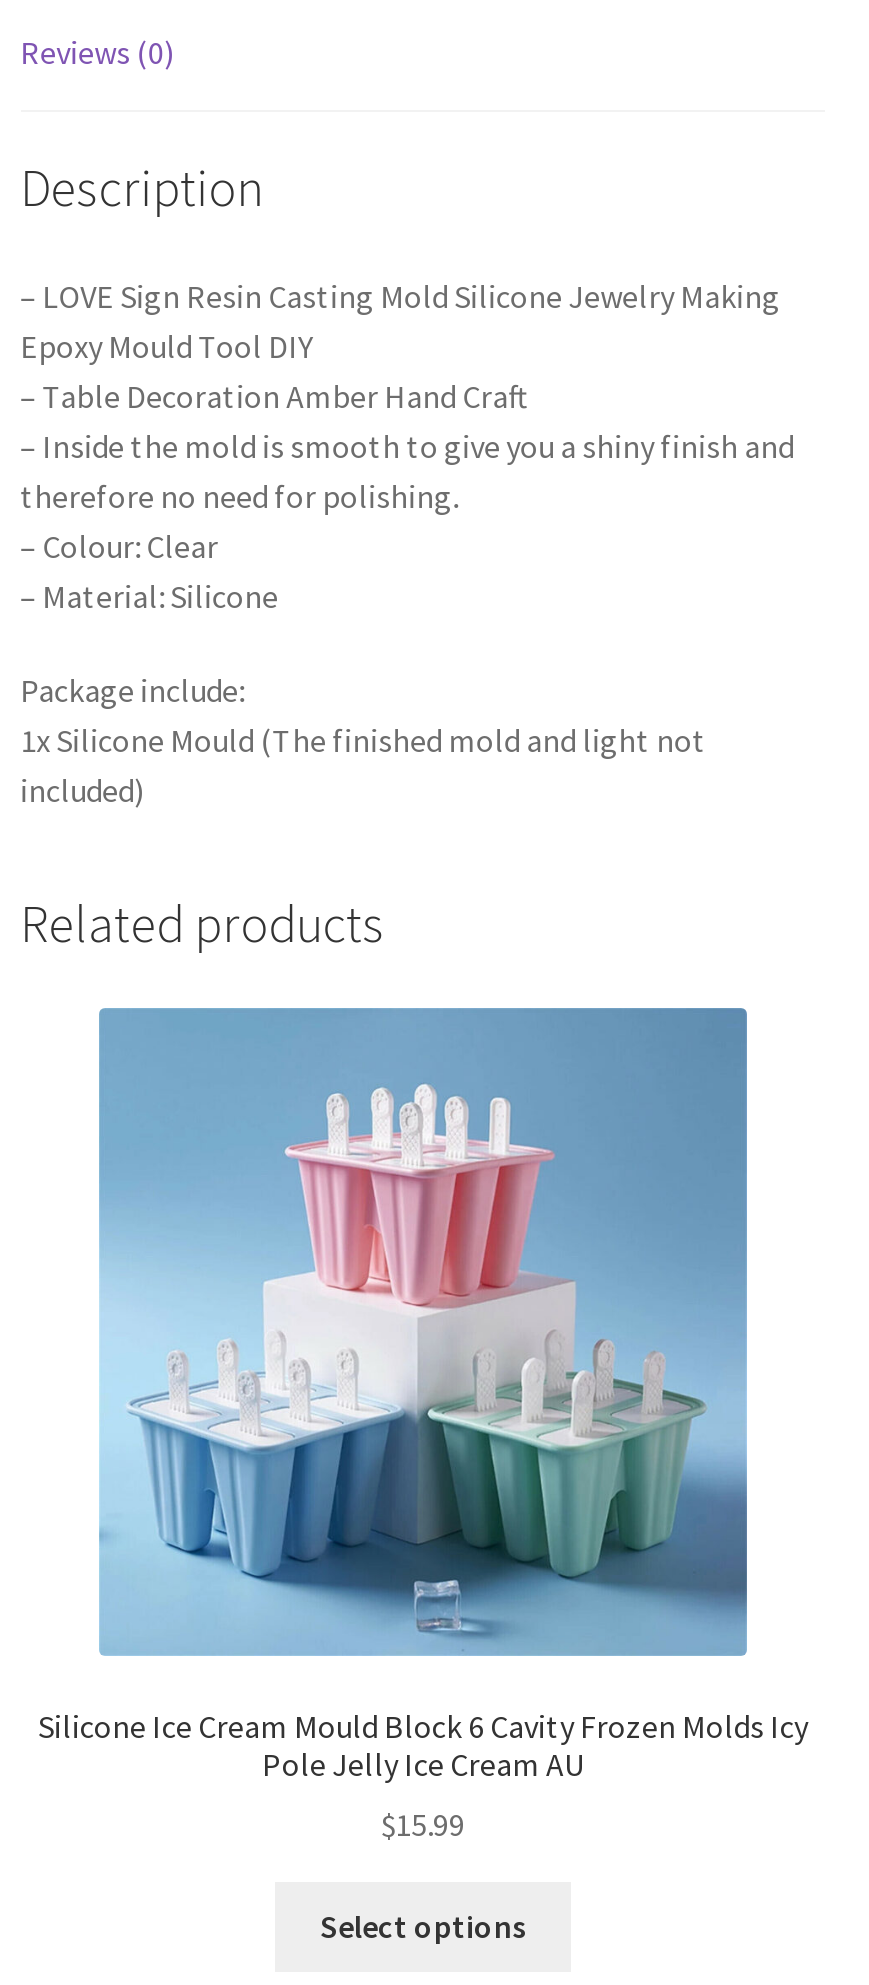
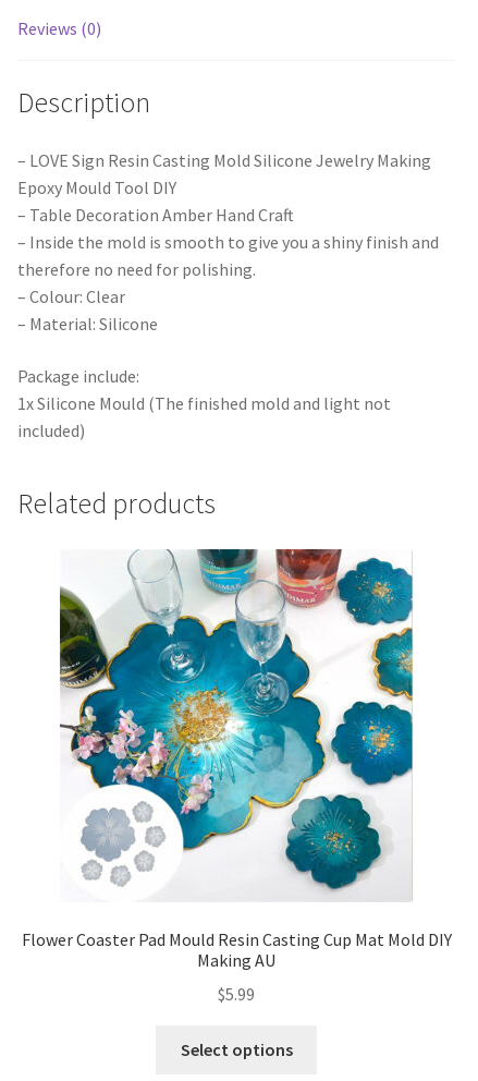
[38,1006,808,1783] [image] | Silicone Ice Cream Mould Block 6 Cavity Frozen Molds Icy | Pole Jelly Ice Cream AU -> [21,548,451,971] [image] | Flower Coaster Pad Mould Resin Casting Cup Mat Mold DIY | Making AU
[381,1804,465,1844] $15.99 -> [218,983,255,1005] $5.99

